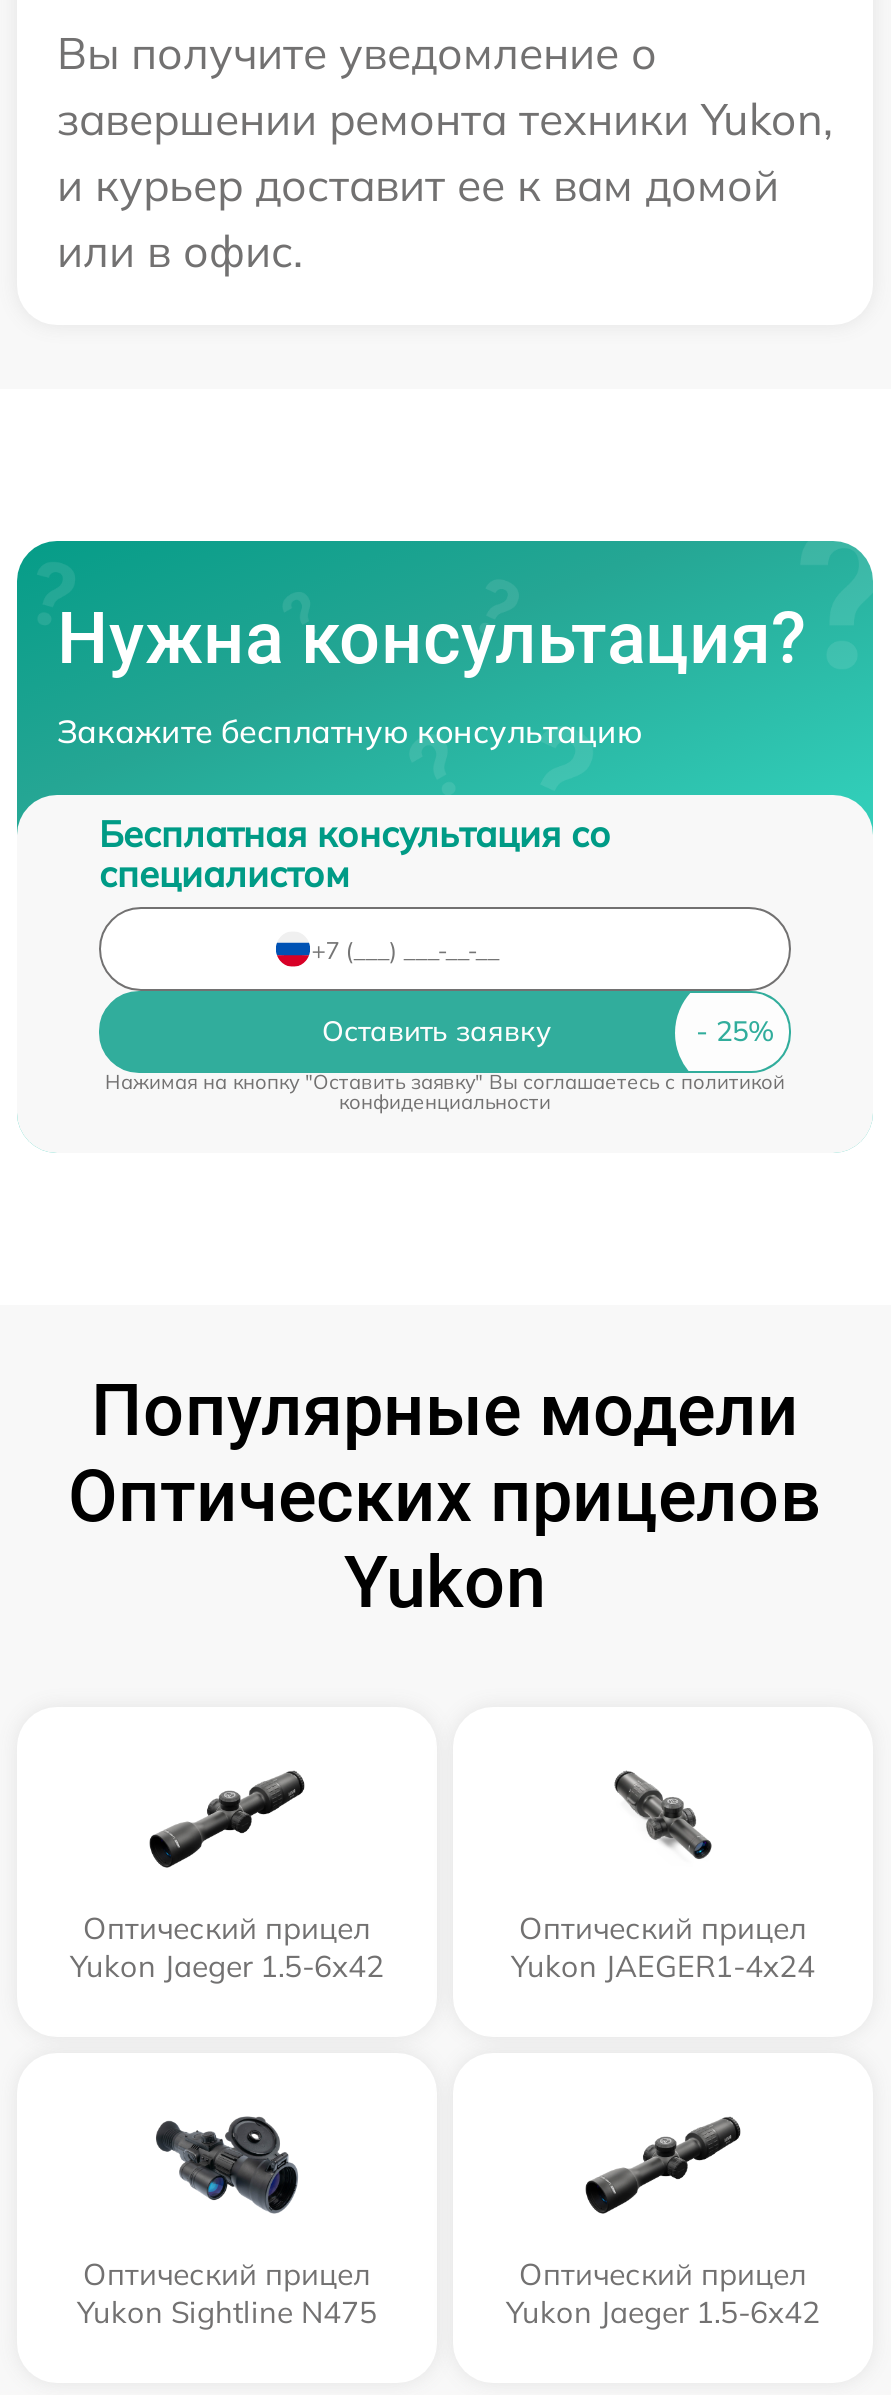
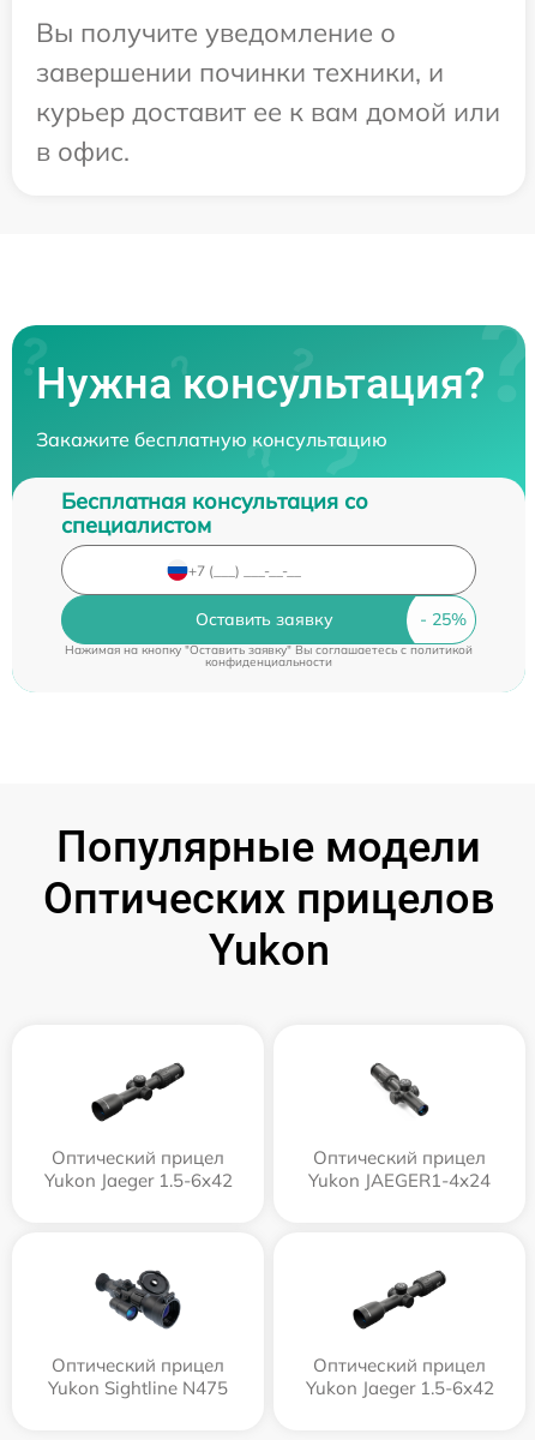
[57,91,833,279] завершении ремонта техники Yukon, | и курьер доставит ее к вам домой | или в офис. -> [36,55,500,168] завершении починки техники, и | курьер доставит ее к вам домой или | в офис.

